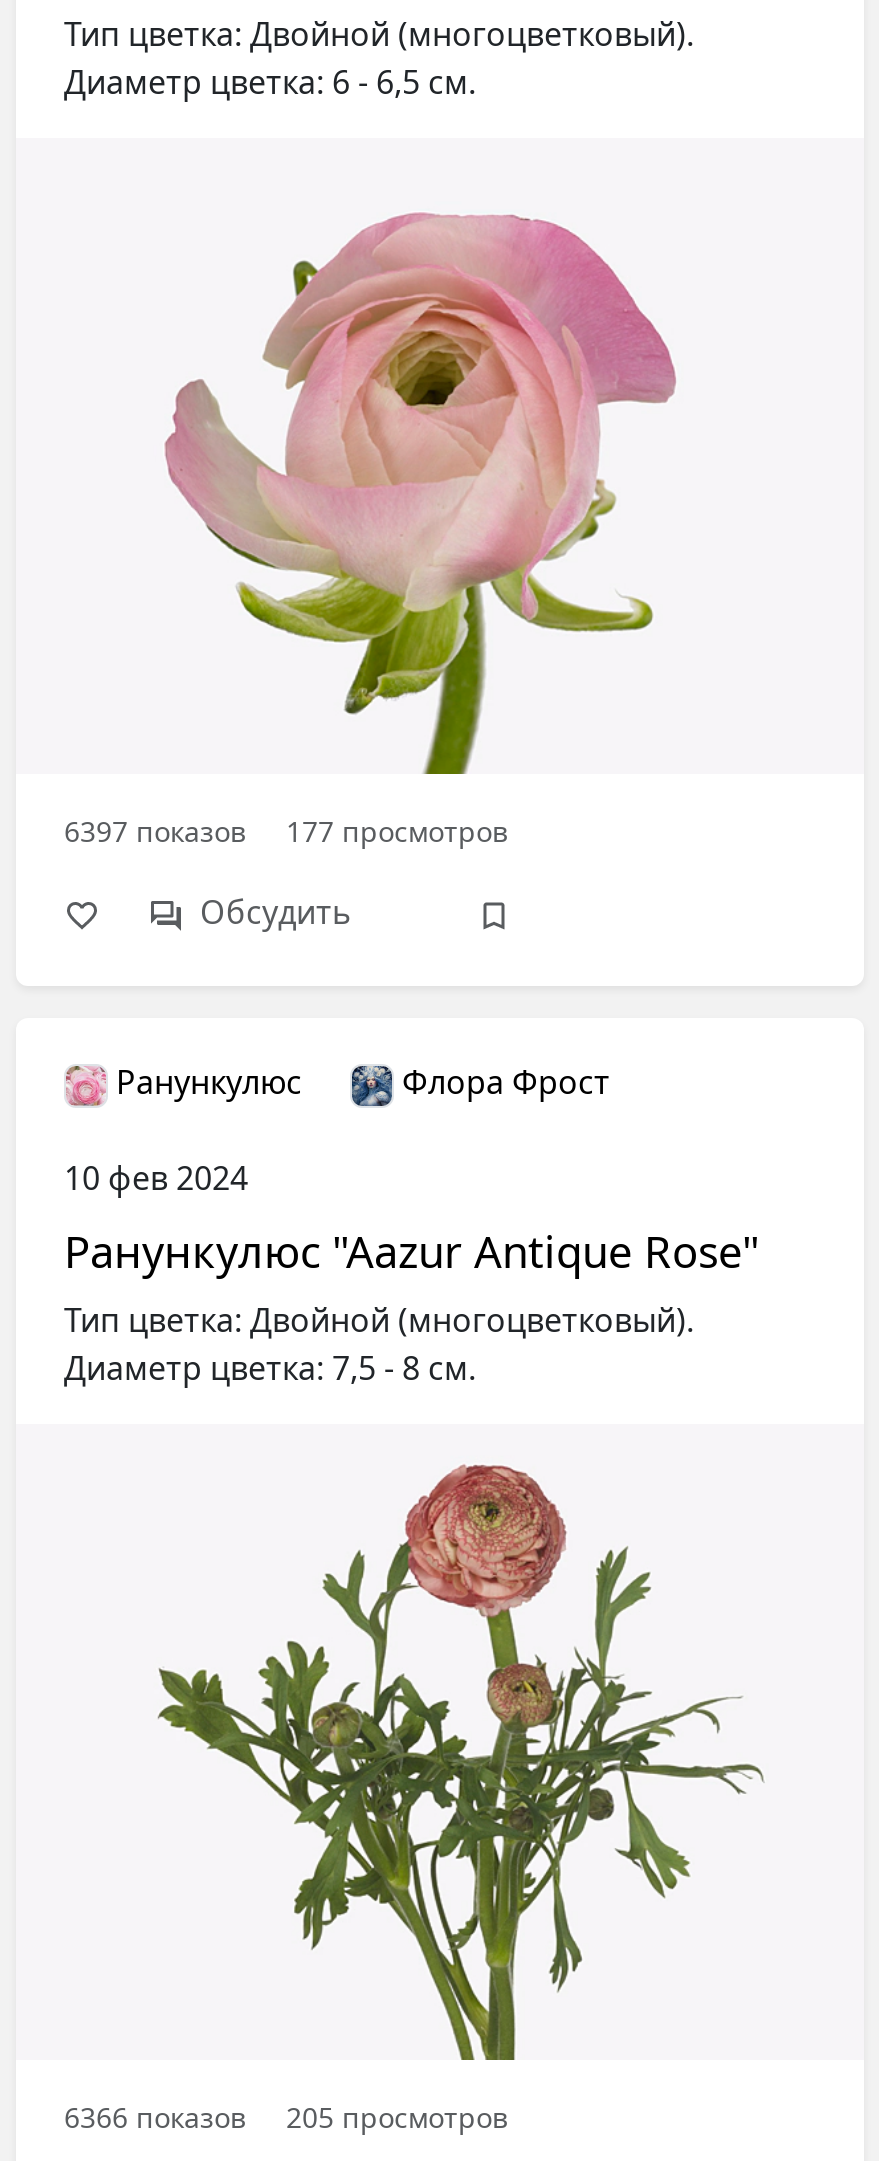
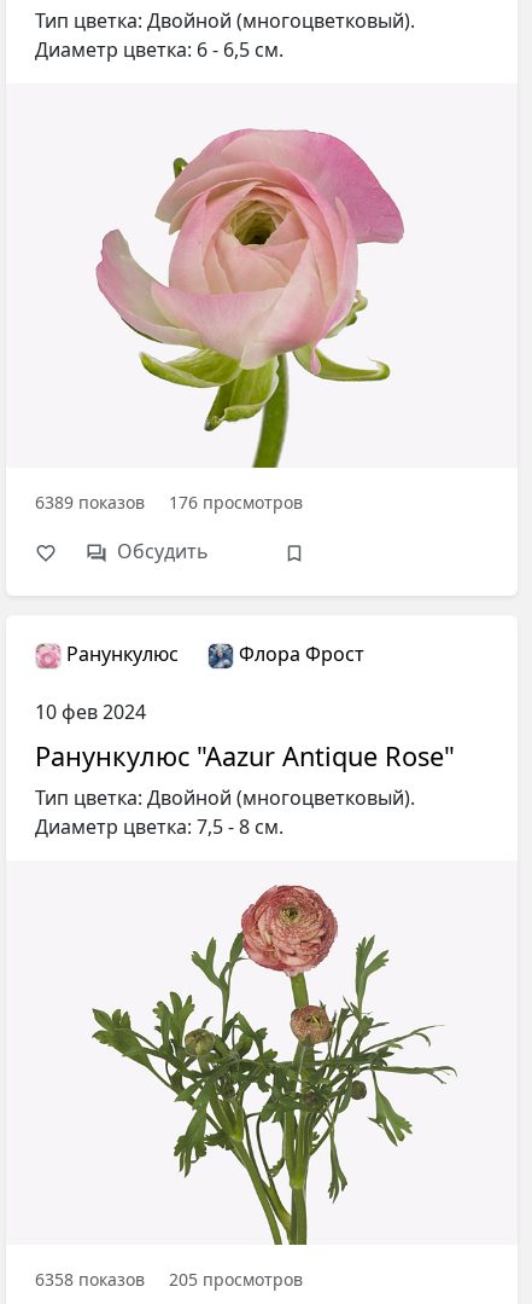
[64,812,246,850] 6397 показов -> [35,491,145,514] 6389 показов
[286,812,508,850] 177 просмотров -> [169,491,303,514] 176 просмотров
[64,2098,508,2136] 6366 показов 205 просмотров -> [35,1268,303,1291] 6358 показов 205 просмотров

